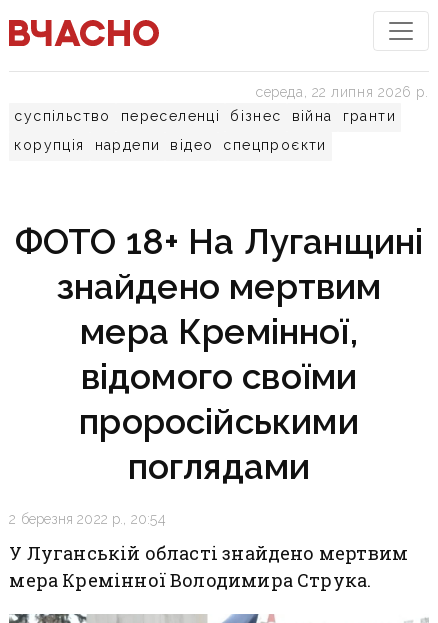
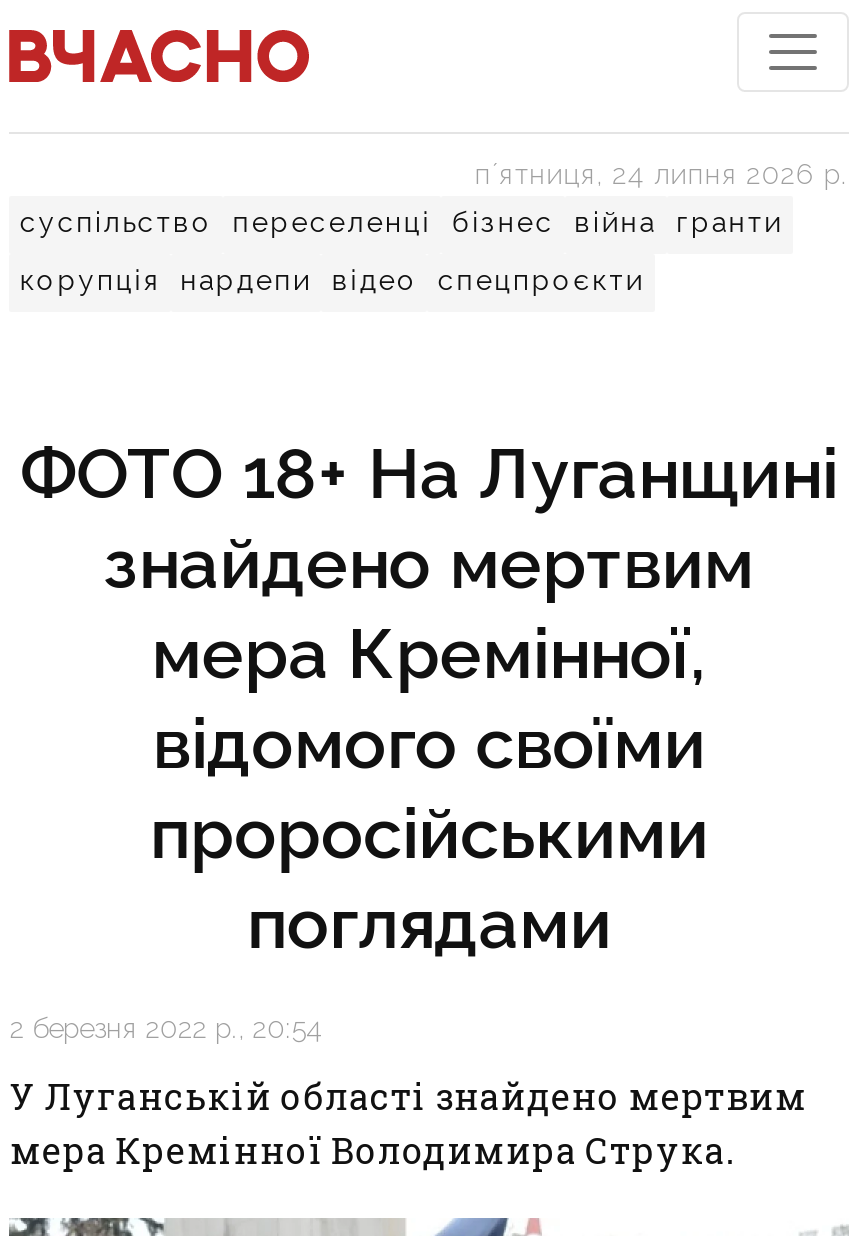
[256,84,429,100] середа, 22 липня 2026 р. -> [475,158,848,190] пʼятниця, 24 липня 2026 р.

